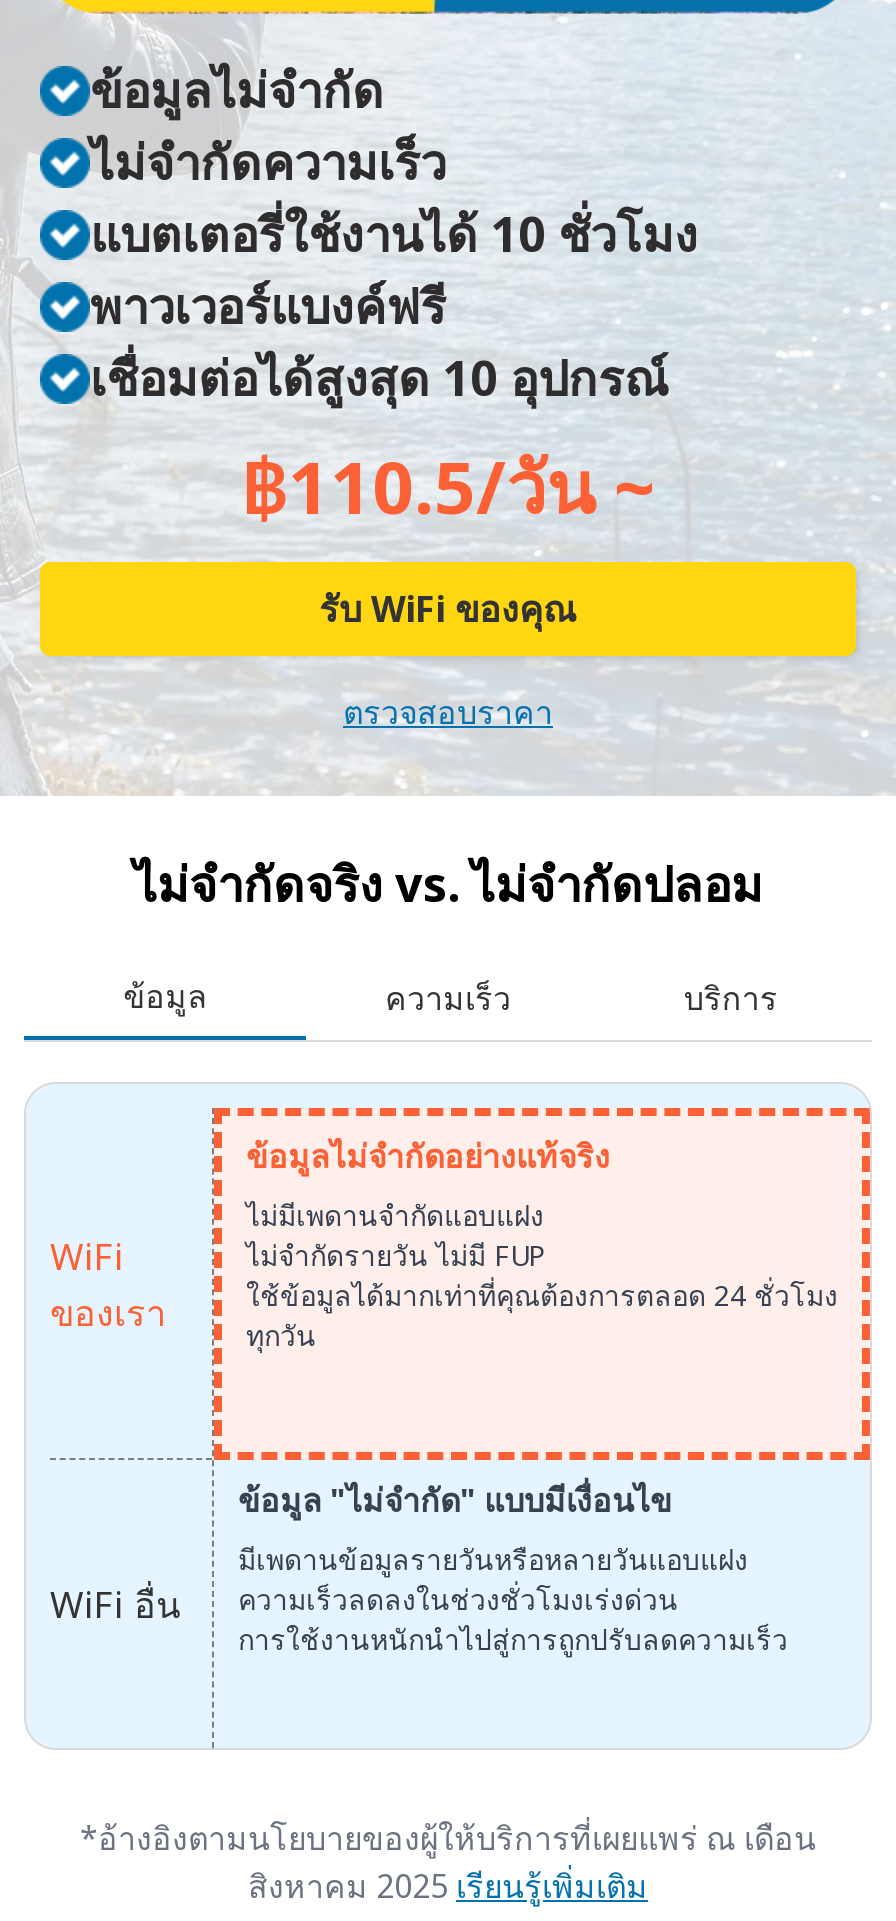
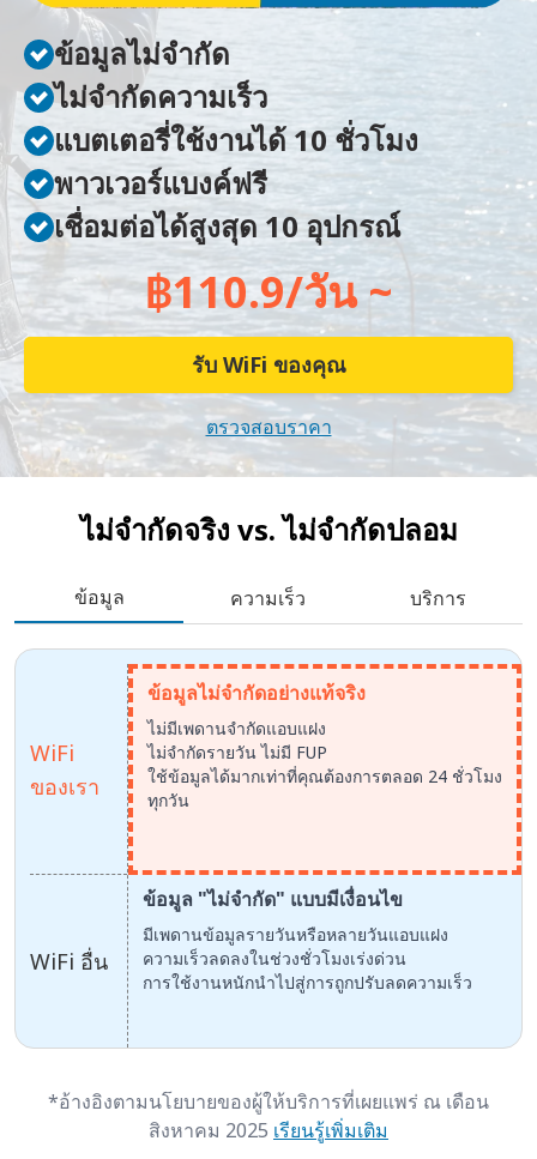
[240,438,656,536] ฿110.5/วัน ~ -> [144,262,393,321] ฿110.9/วัน ~

